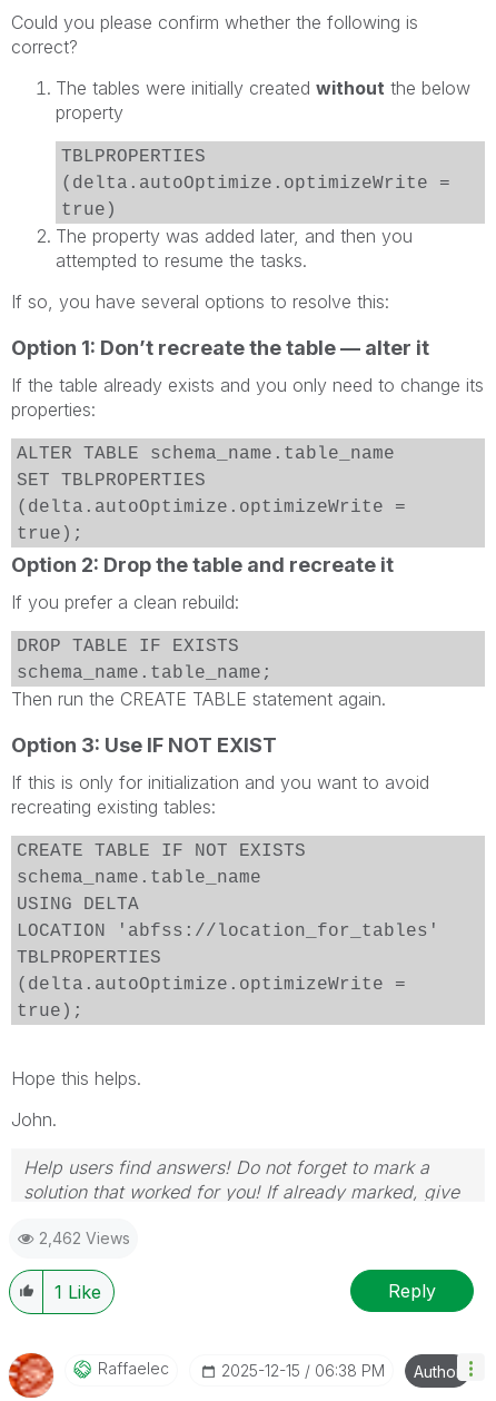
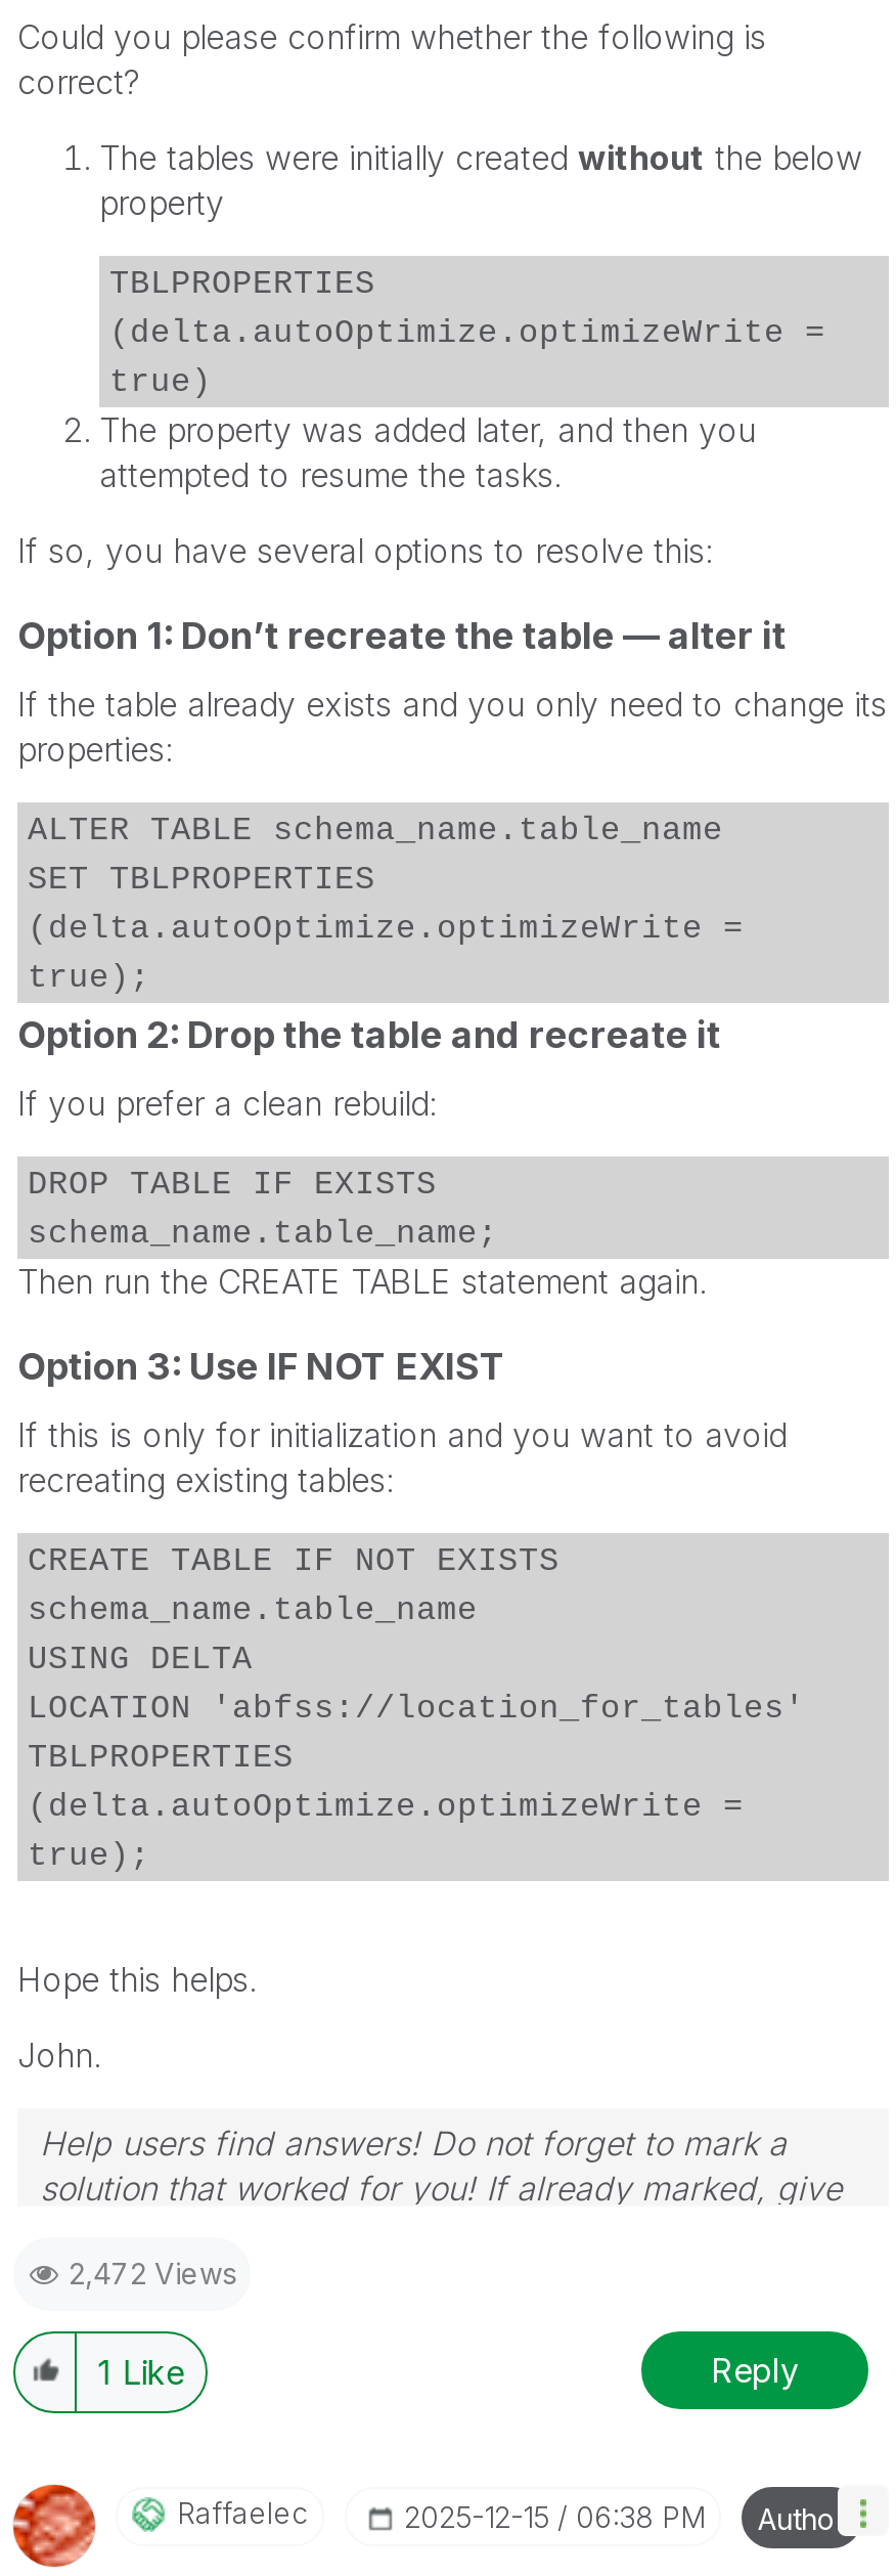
[39,1229,130,1247] 2,462 Views -> [69,2256,236,2290] 2,472 Views

